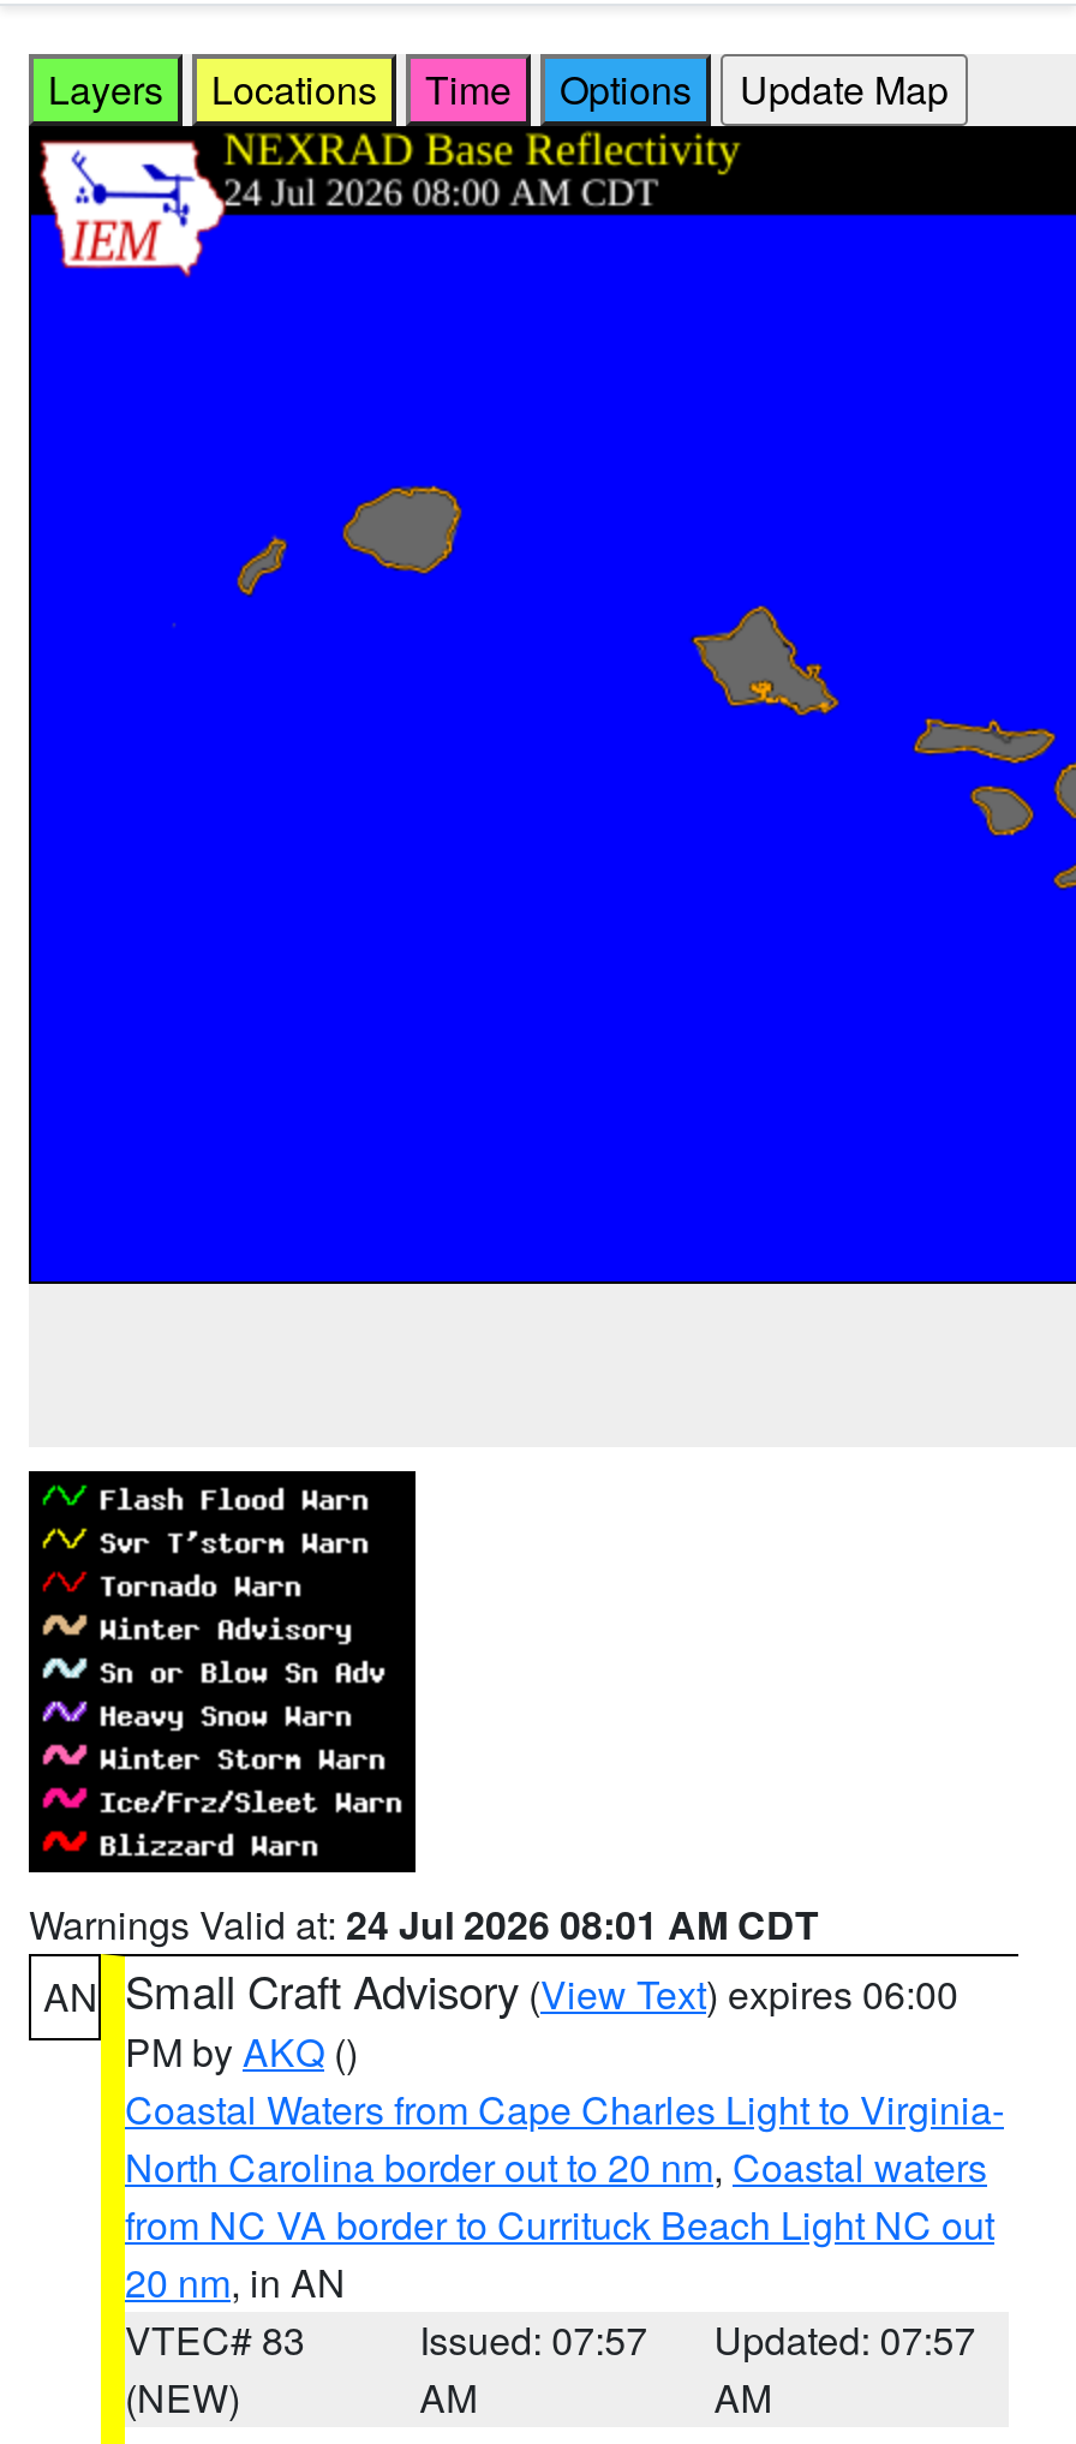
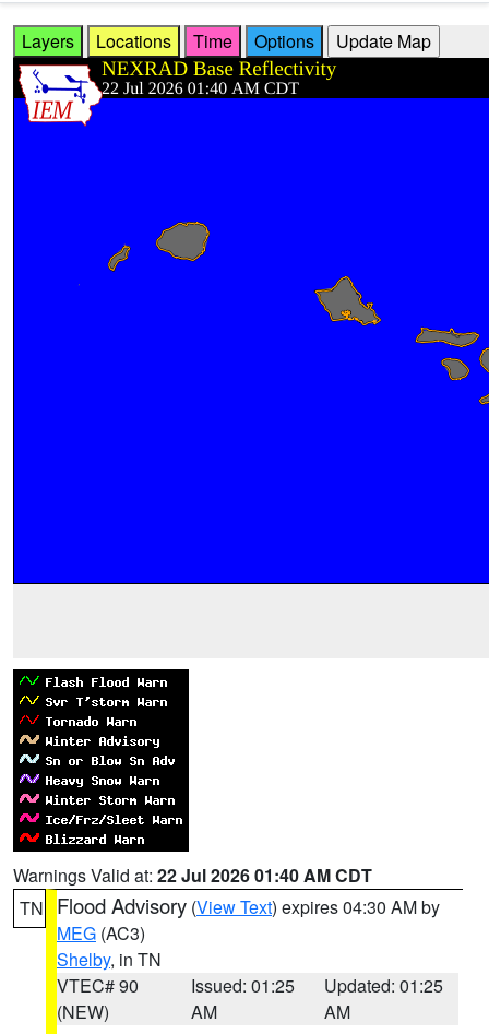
[29,1896,1004,2367] Warnings Valid at: 24 Jul 2026 08:01 AM CDT | AN Small Craft Advisory (View Text) expires 06:00 | PM by AKQ () | Coastal Waters from Cape Charles Light to Virginia- | North Carolina border out to 20 nm, Coastal waters | from NC VA border to Currituck Beach Light NC out | 20 nm, in AN | VTEC# 83 -> [13,863,440,998] Warnings Valid at: 22 Jul 2026 01:40 AM CDT | TN Flood Advisory (View Text) expires 04:30 AM by | MEG (AC3) | Shelby, in TN | VTEC# 90
[419,2312,648,2367] Issued: 07:57 -> [191,973,294,998] Issued: 01:25
[714,2312,976,2367] Updated: 07:57 -> [324,973,443,998] Updated: 01:25

